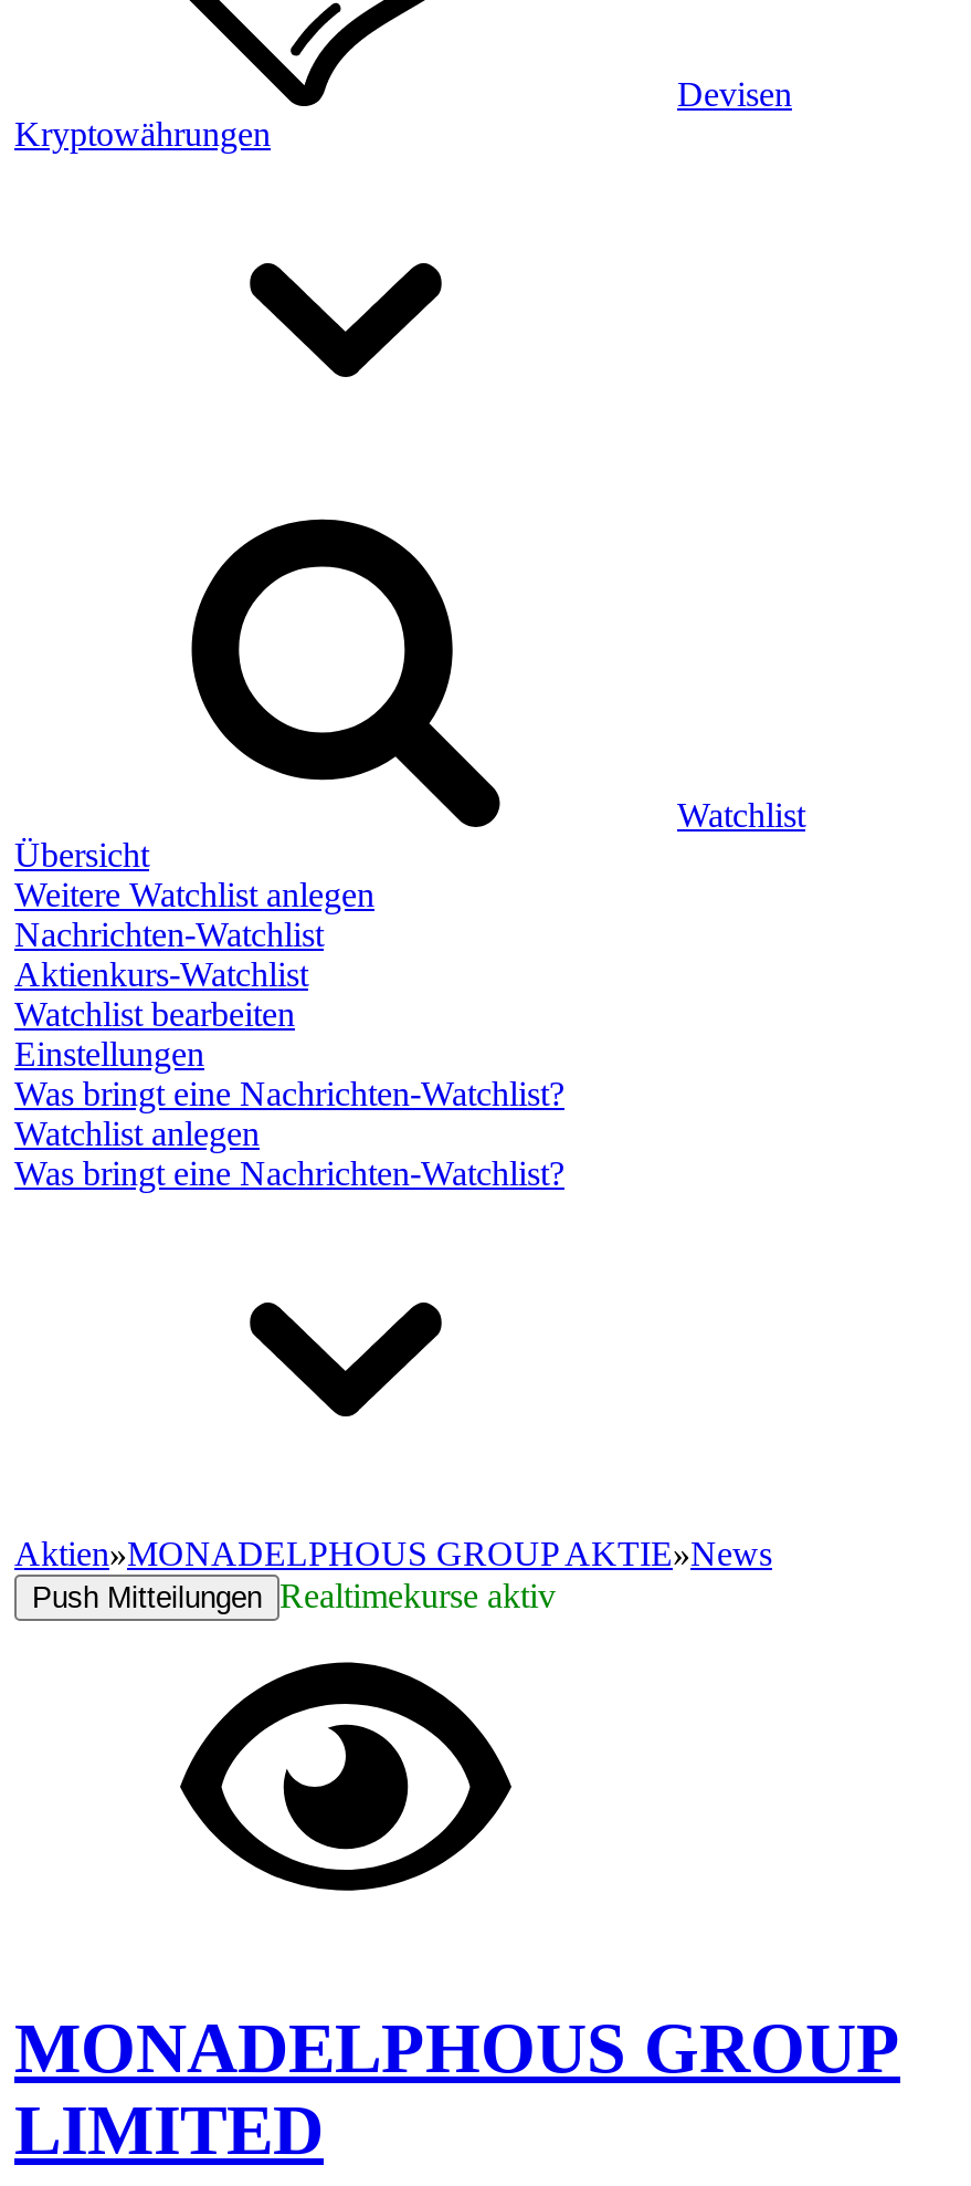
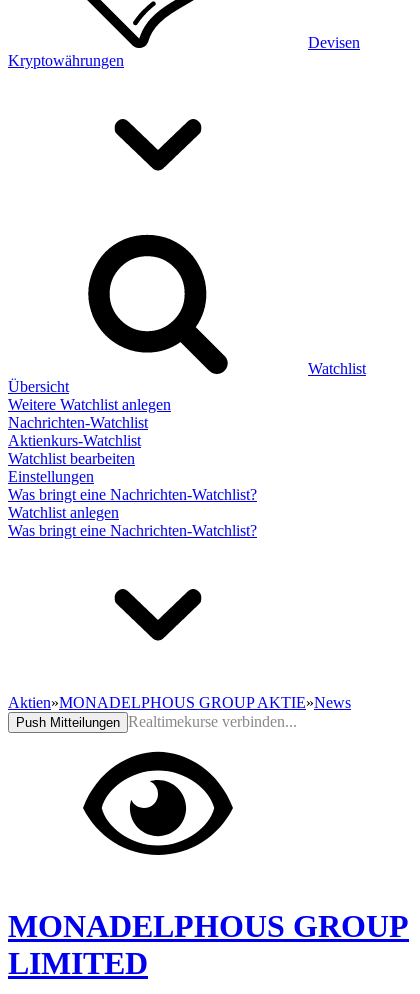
[32,1577,556,1614] Push Mitteilungen Realtimekurse aktiv -> [16,713,297,730] Push Mitteilungen Realtimekurse verbinden...

